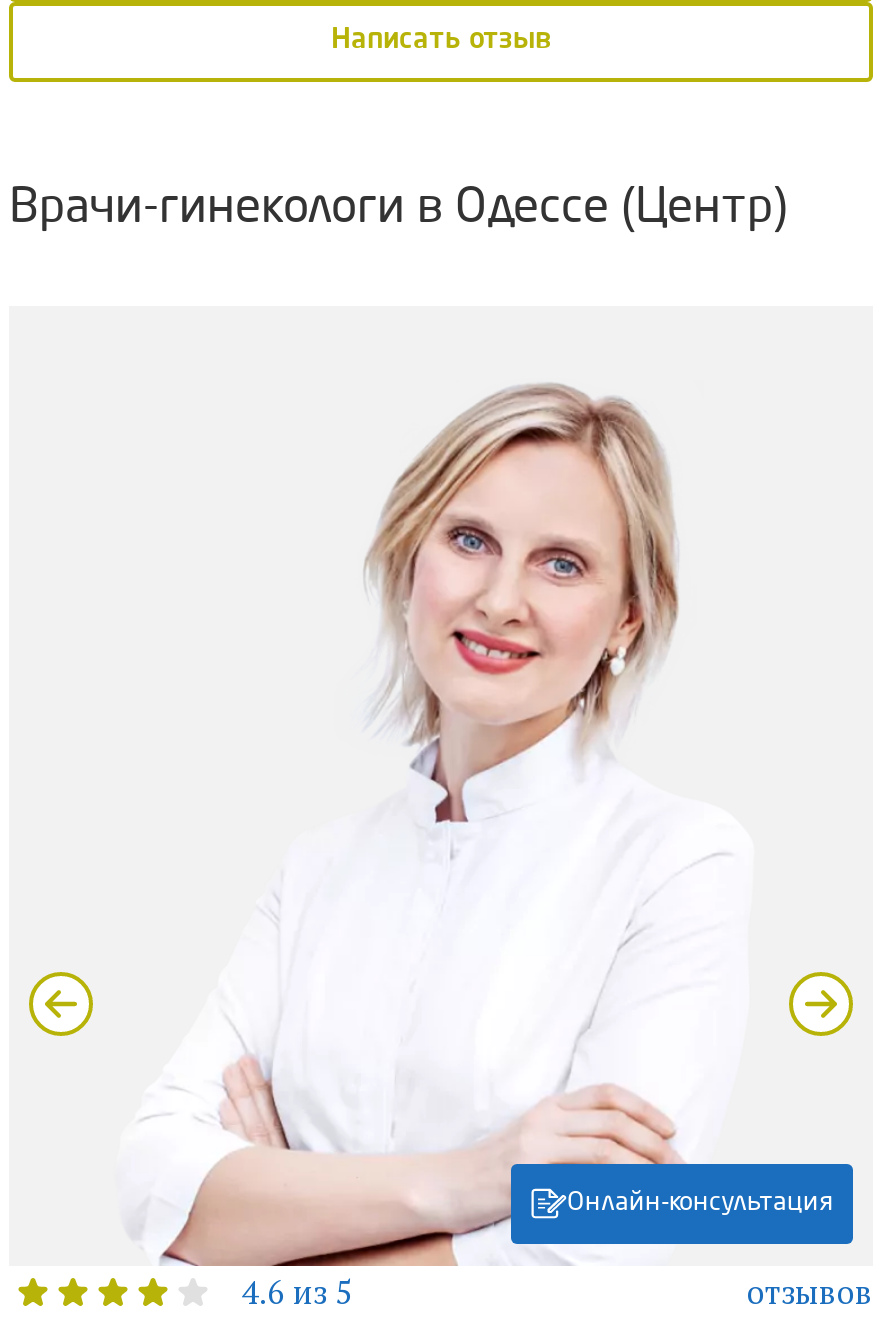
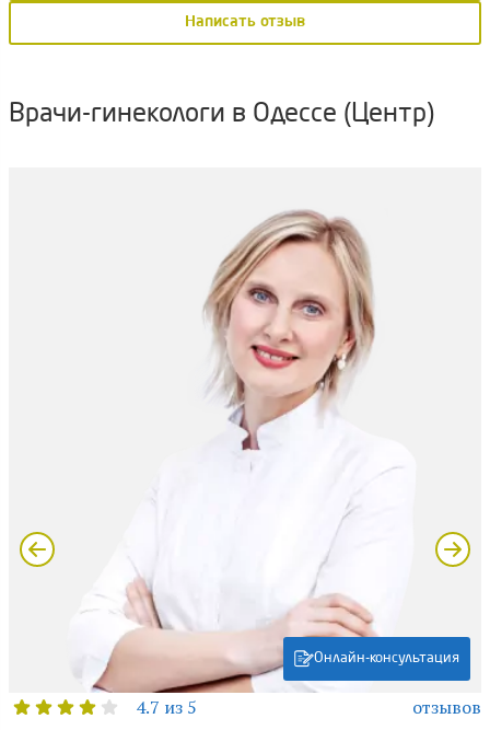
[241,1271,353,1315] 4.6 из 5 -> [136,696,197,720] 4.7 из 5

